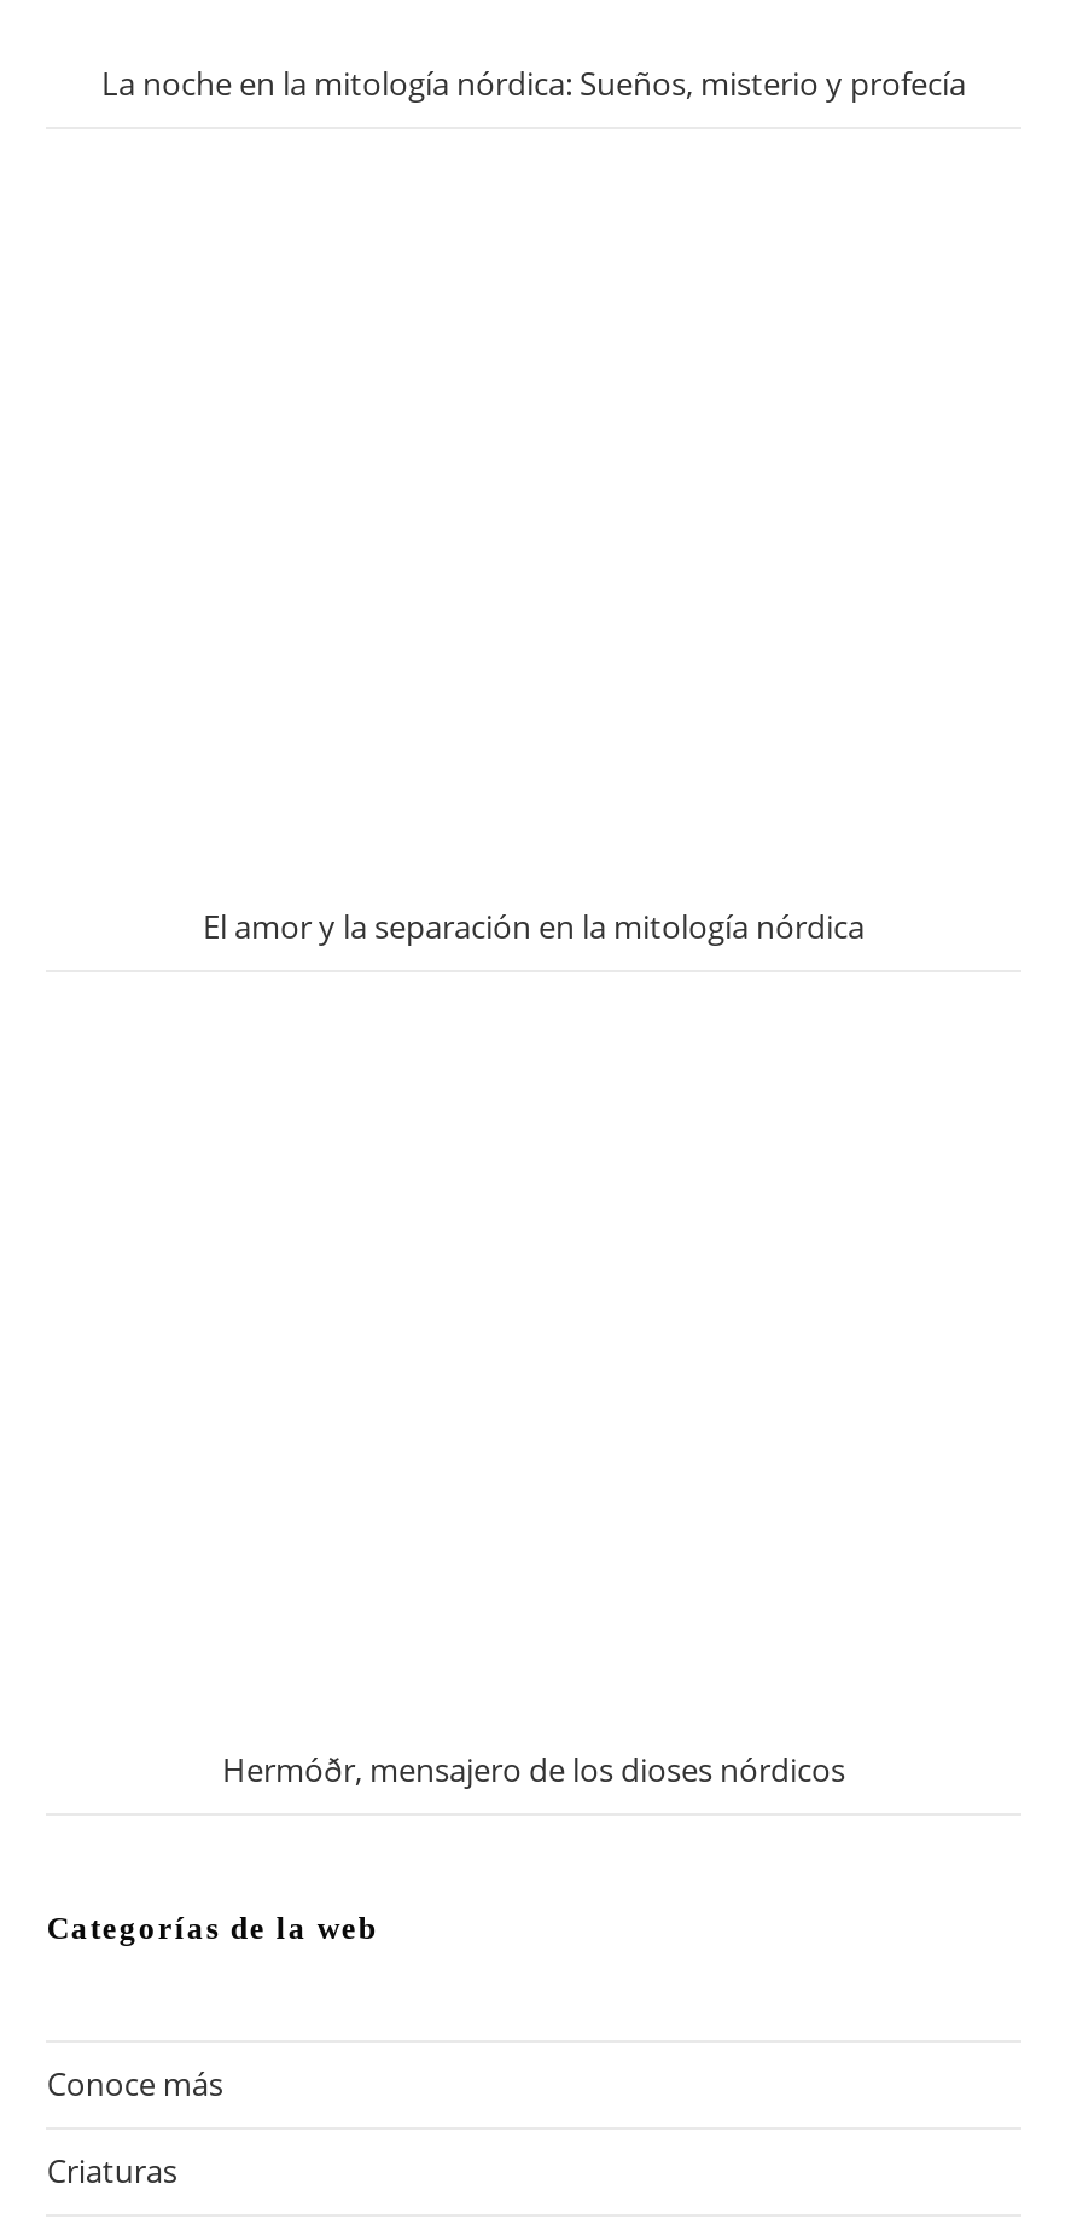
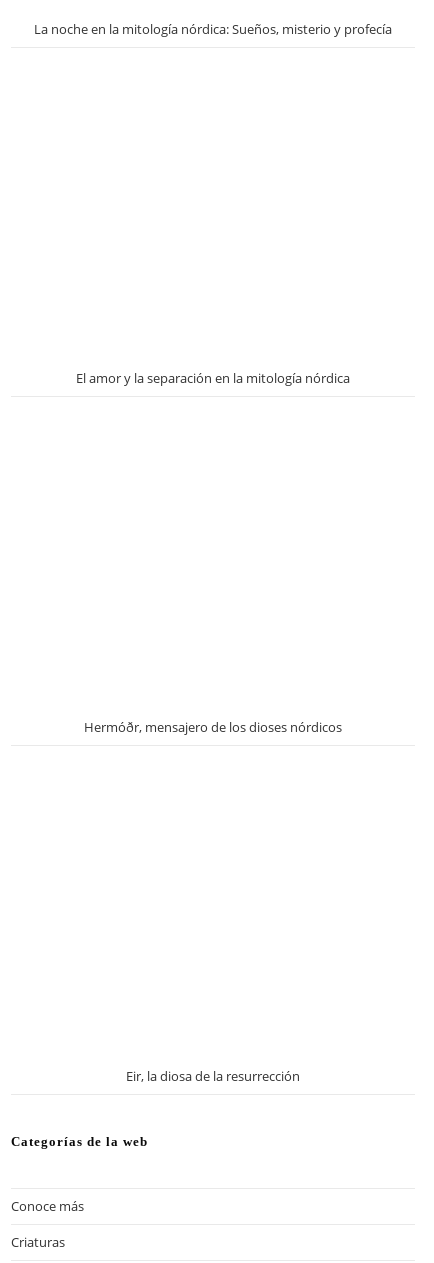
none -> [126,1067,300,1085] Eir, la diosa de la resurrección

